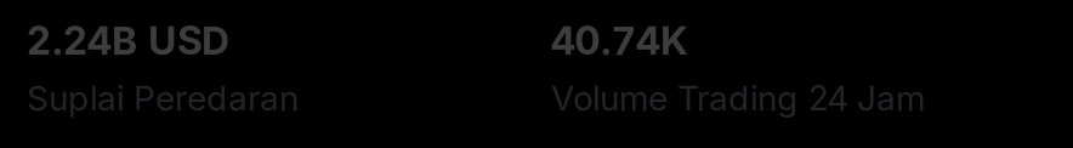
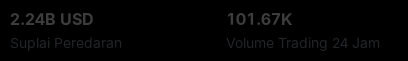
[551,16,689,64] 40.74K -> [226,9,293,29] 101.67K

